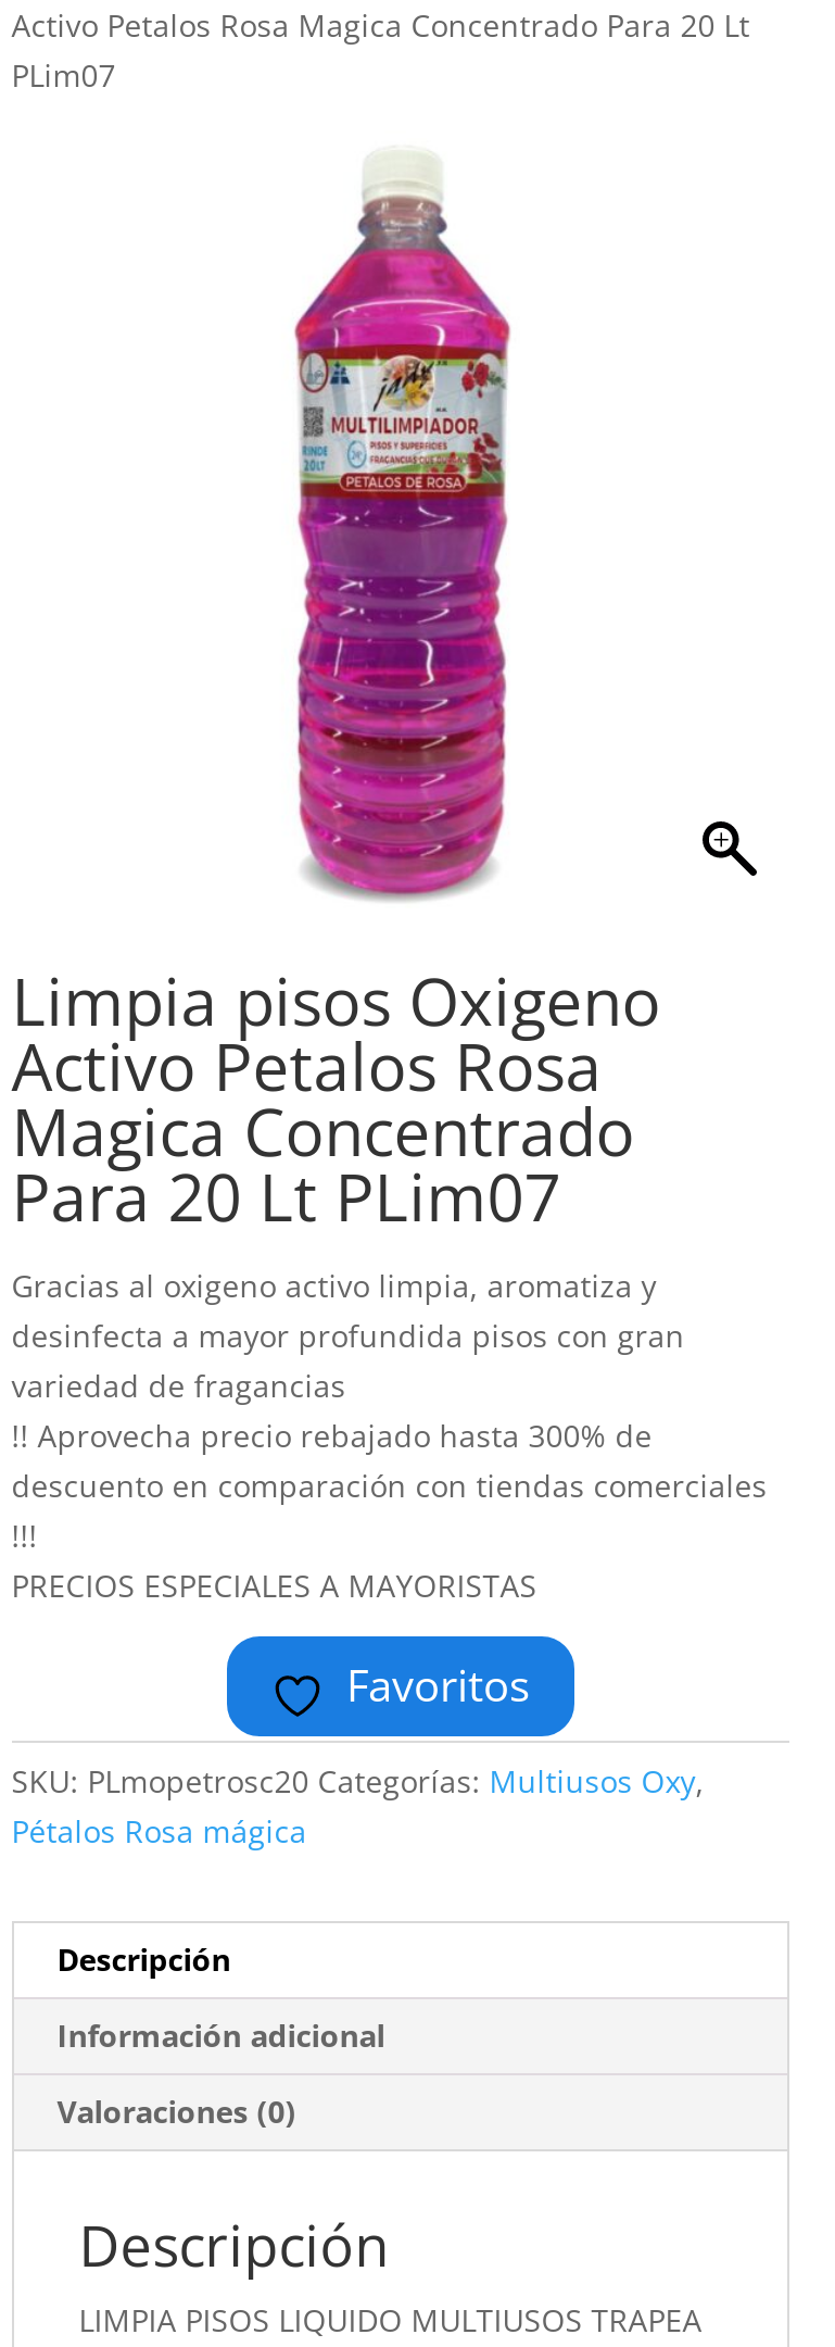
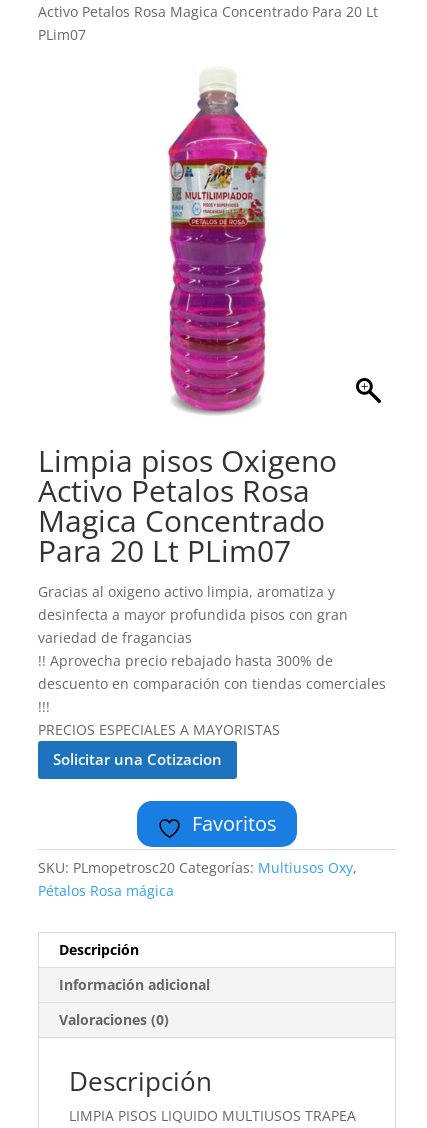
none -> [53,749,222,769] Solicitar una Cotizacion

